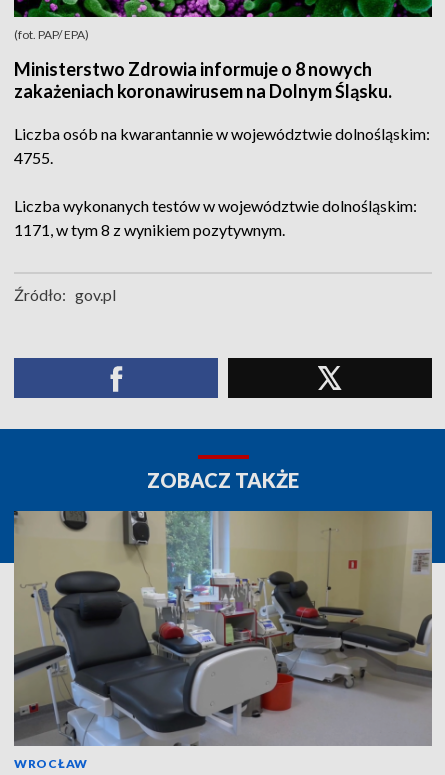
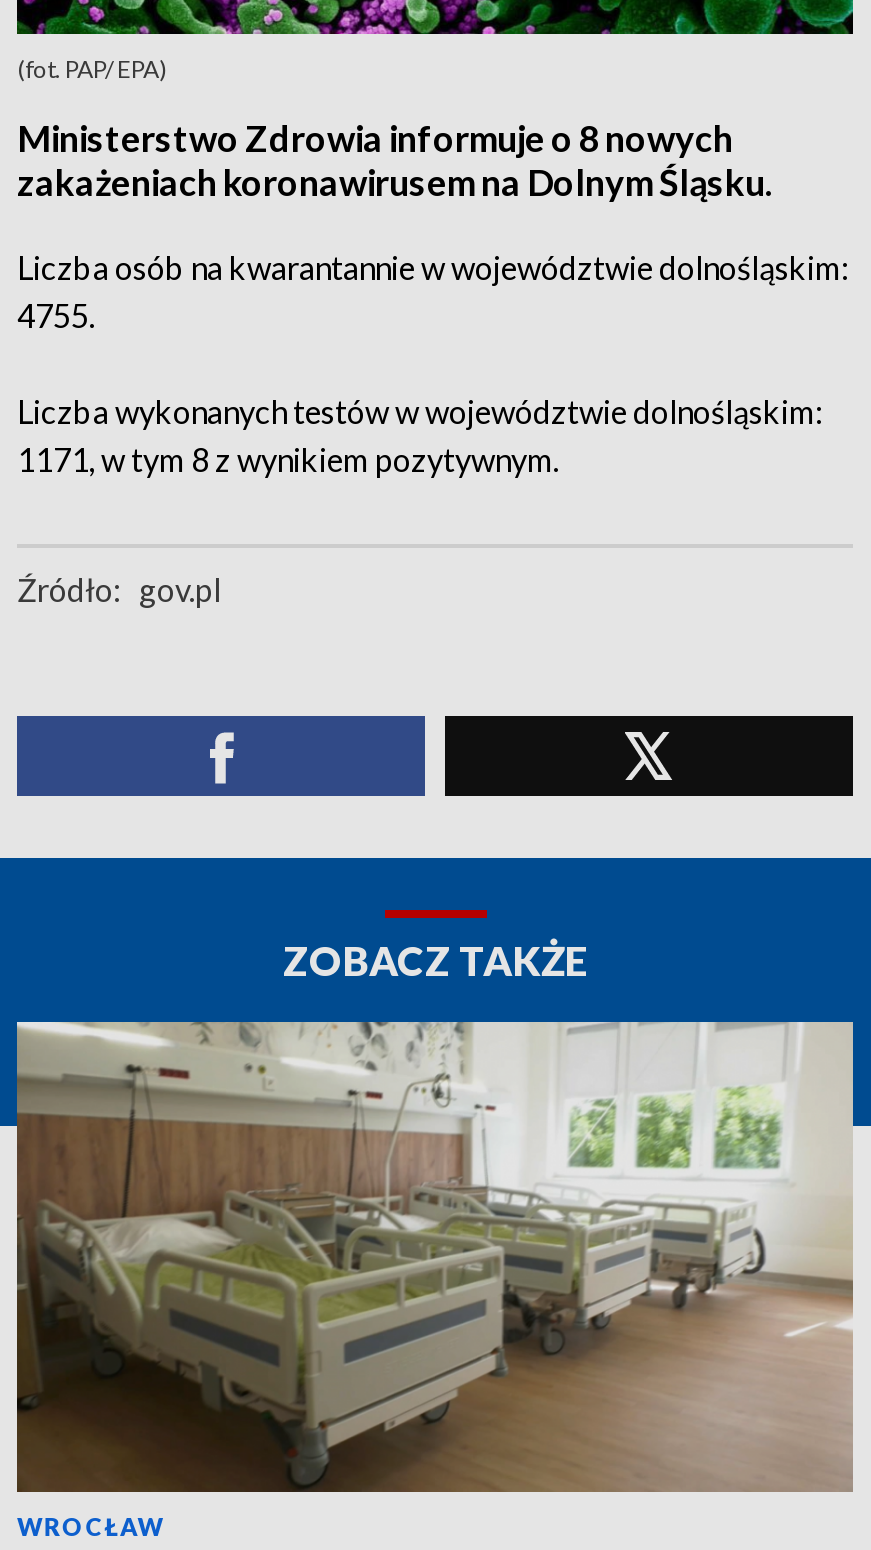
[13,510,433,747] [image] -> [15,1020,853,1494] [image]

